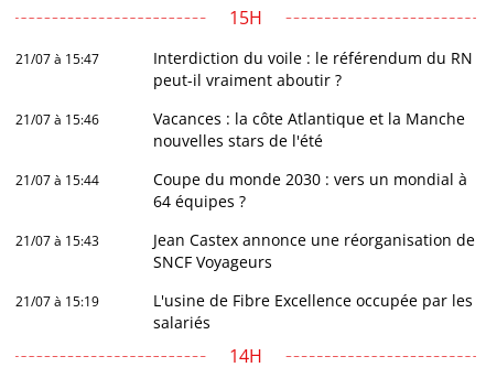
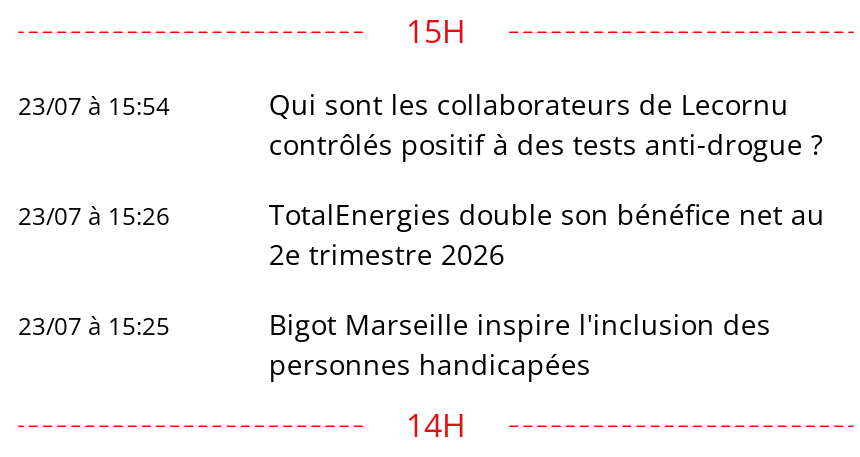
[15,48,475,333] 21/07 à 15:47 | Interdiction du voile : le référendum du RN | peut-il vraiment aboutir ? | 21/07 à 15:46 | Vacances : la côte Atlantique et la Manche | nouvelles stars de l'été | 21/07 à 15:44 | Coupe du monde 2030 : vers un mondial à | 64 équipes ? | 21/07 à 15:43 | Jean Castex annonce une réorganisation de | SNCF Voyageurs | 21/07 à 15:19 | L'usine de Fibre Excellence occupée par les | salariés -> [18,85,825,383] 23/07 à 15:54 | Qui sont les collaborateurs de Lecornu | contrôlés positif à des tests anti-drogue ? | 23/07 à 15:26 | TotalEnergies double son bénéfice net au | 2e trimestre 2026 | 23/07 à 15:25 | Bigot Marseille inspire l'inclusion des | personnes handicapées

